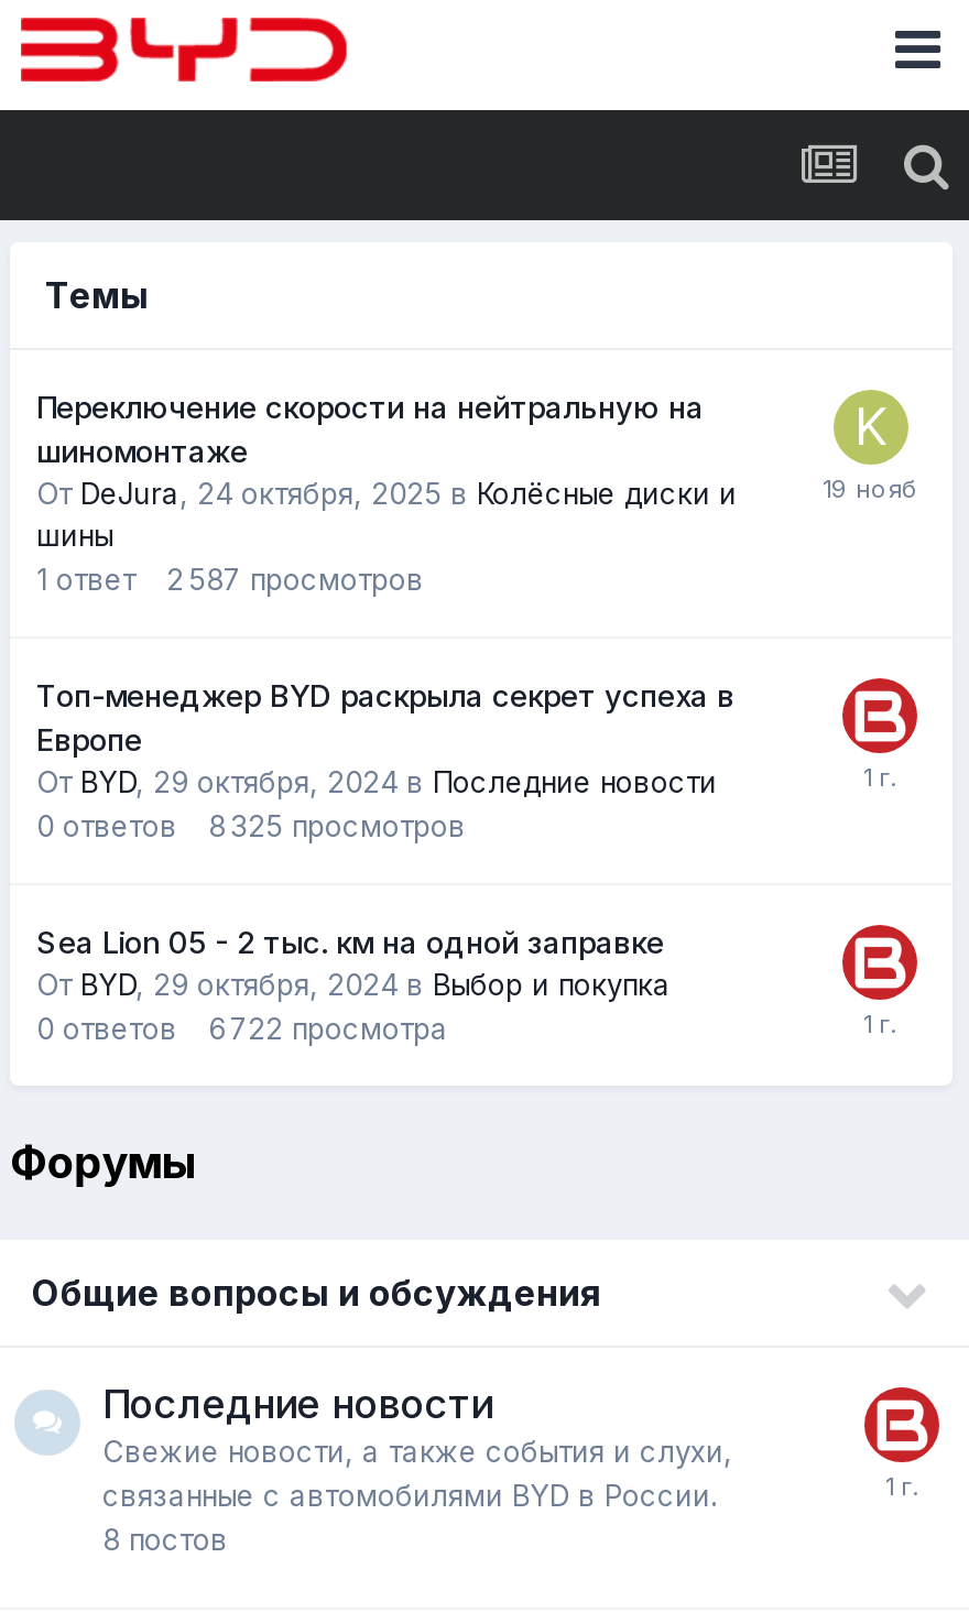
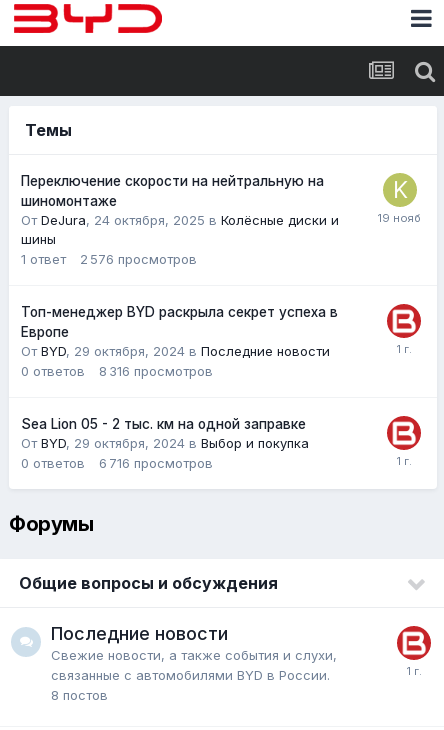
[36,562,424,597] 1 ответ 2 587 просмотров -> [21,251,197,267] 1 ответ 2 576 просмотров
[36,808,466,843] 0 ответов 8 325 просмотров -> [21,363,213,379] 0 ответов 8 316 просмотров
[36,1011,448,1046] 0 ответов 6 722 просмотра -> [21,455,213,471] 0 ответов 6 716 просмотров

